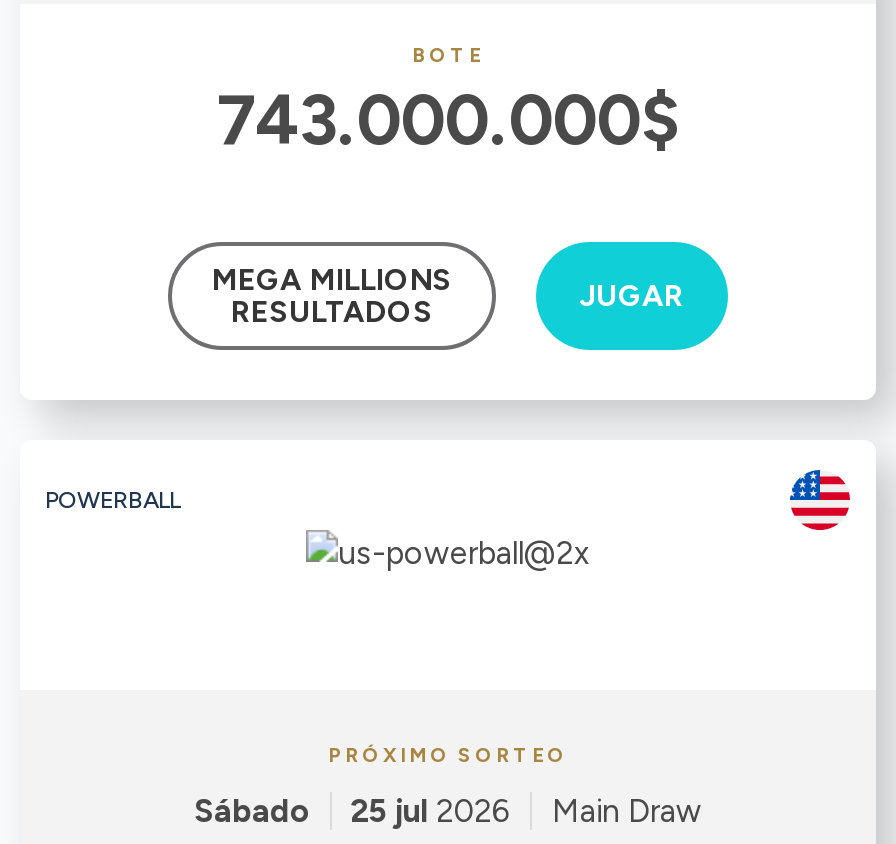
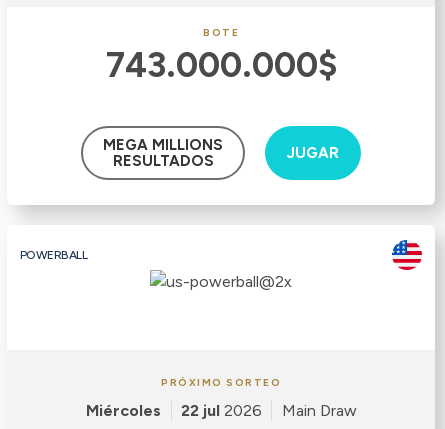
[194,792,520,830] Sábado | 25 jul 2026 -> [85,401,265,420] Miércoles | 22 jul 2026

